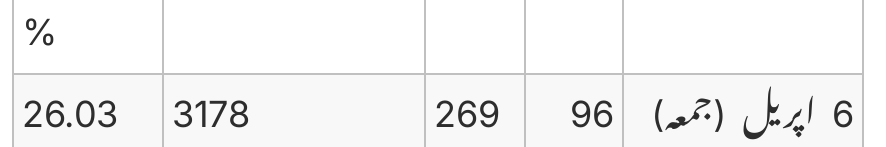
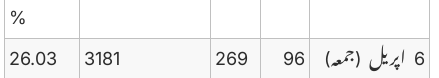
[22,93,250,135] 26.03 3178 -> [9,48,120,69] 26.03 3181

